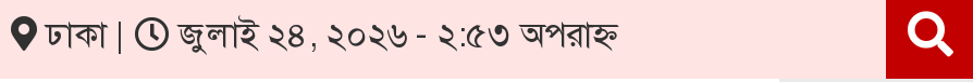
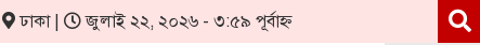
[170,14,618,57] জুলাই ২৪, ২০২৬ - ২:৫৩ অপরাহ্ন -> [81,11,293,32] জুলাই ২২, ২০২৬ - ৩:৫৯ পূর্বাহ্ন

